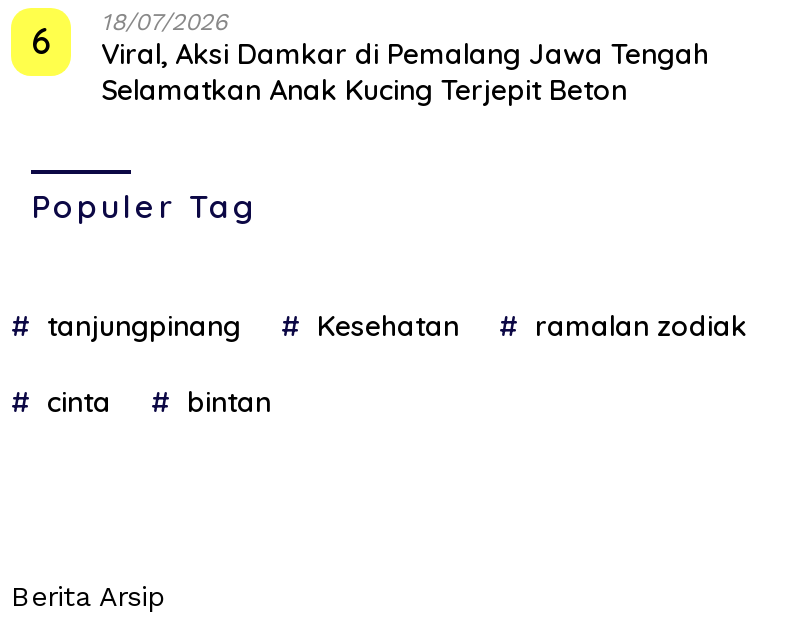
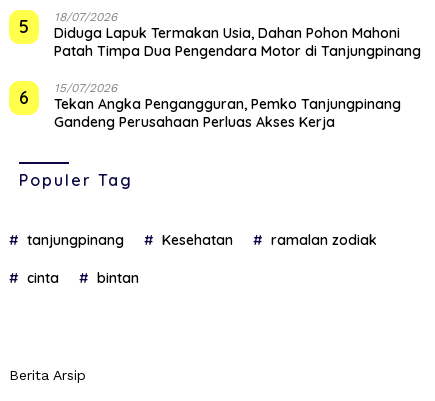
[31,19,51,65] 6 -> [19,15,29,38] 5
[101,37,709,109] Viral, Aksi Damkar di Pemalang Jawa Tengah | Selamatkan Anak Kucing Terjepit Beton -> [19,24,421,131] Diduga Lapuk Termakan Usia, Dahan Pohon Mahoni | Patah Timpa Dua Pengendara Motor di Tanjungpinang | 6 | 15/07/2026 | Tekan Angka Pengangguran, Pemko Tanjungpinang | Gandeng Perusahaan Perluas Akses Kerja

